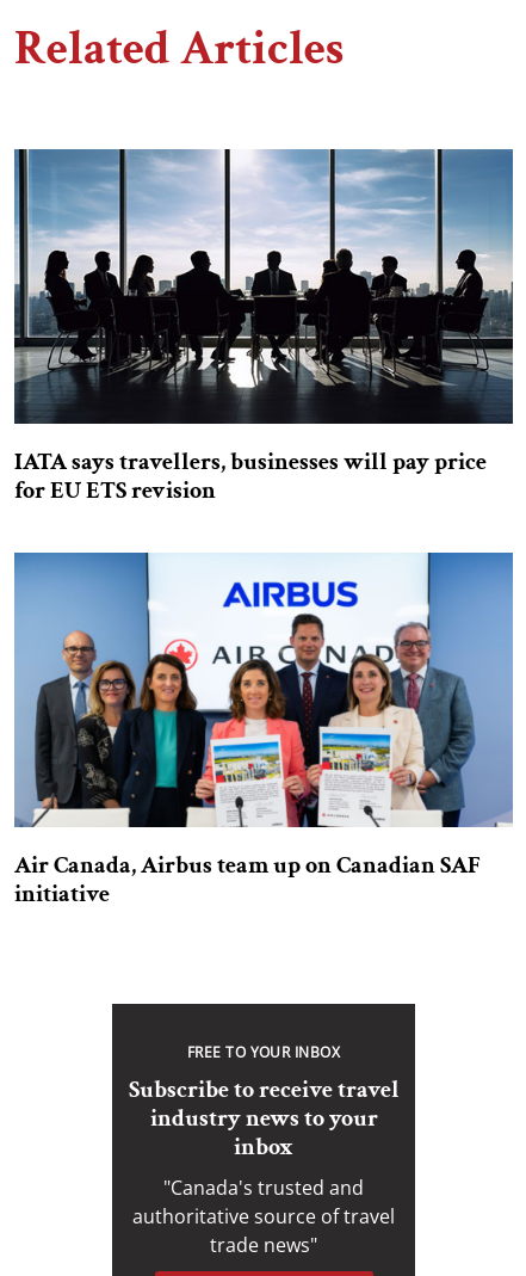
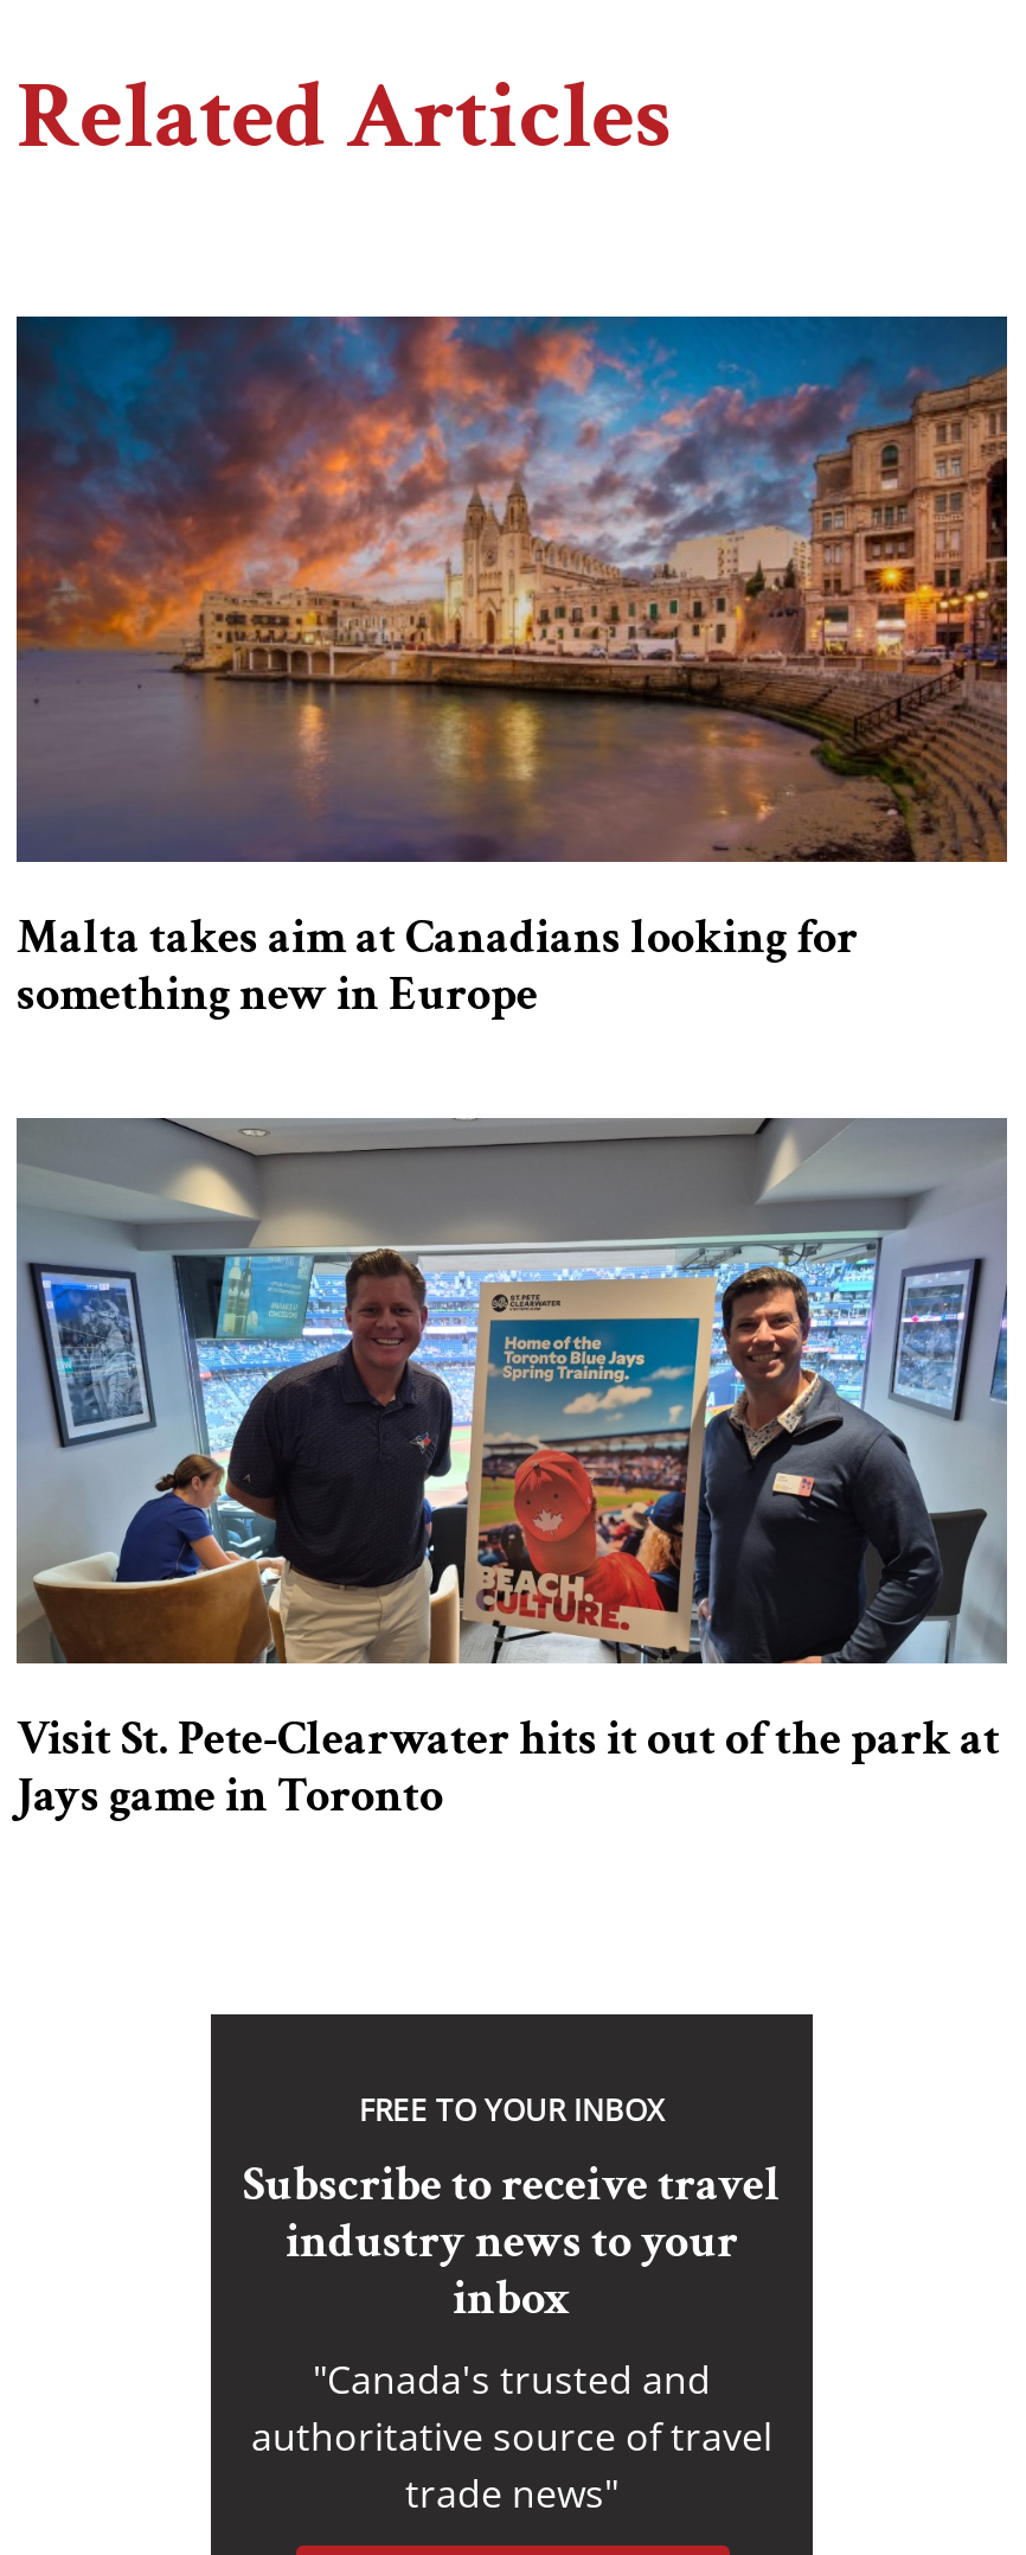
[13,148,514,506] [image] | IATA says travellers, businesses will pay price | for EU ETS revision -> [14,314,1009,1026] [image] | Malta takes aim at Canadians looking for | something new in Europe
[14,551,513,910] [image] | Air Canada, Airbus team up on Canadian SAF | initiative -> [14,1116,1009,1827] [image] | Visit St. Pete-Clearwater hits it out of the park at | Jays game in Toronto

